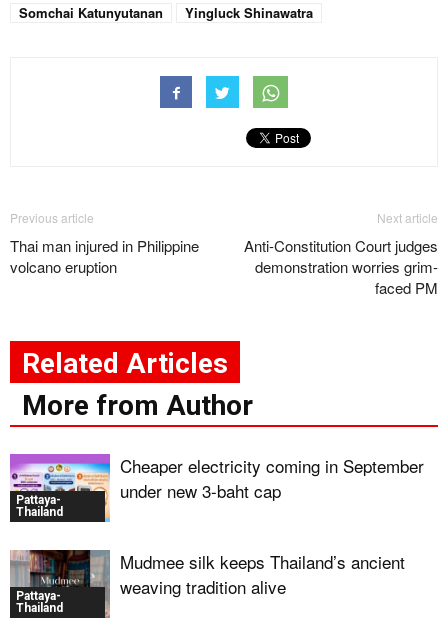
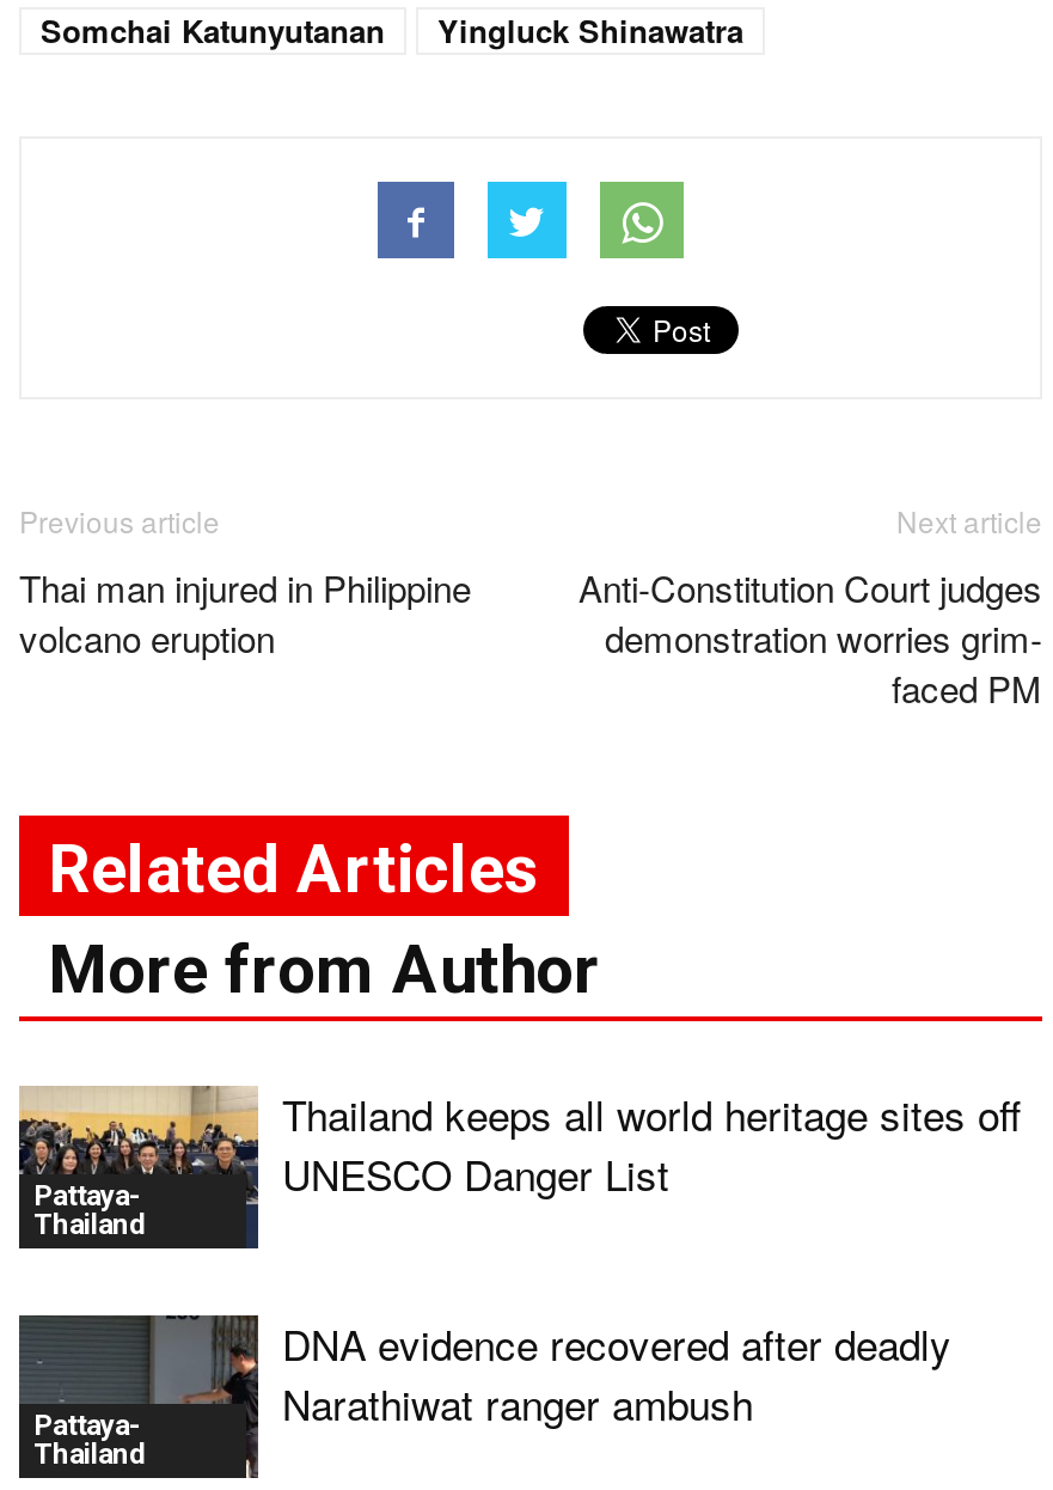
[9,453,424,523] [image] | Cheaper electricity coming in September | under new 3-baht cap -> [17,1082,1021,1251] [image] | Thailand keeps all world heritage sites off | UNESCO Danger List
[10,549,405,616] [image] | Mudmee silk keeps Thailand’s ancient | weaving tradition alive -> [17,1312,951,1478] [image] | DNA evidence recovered after deadly | Narathiwat ranger ambush

